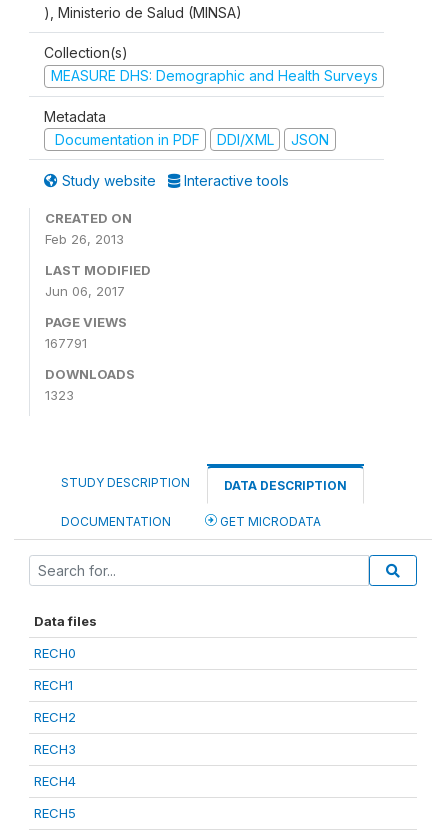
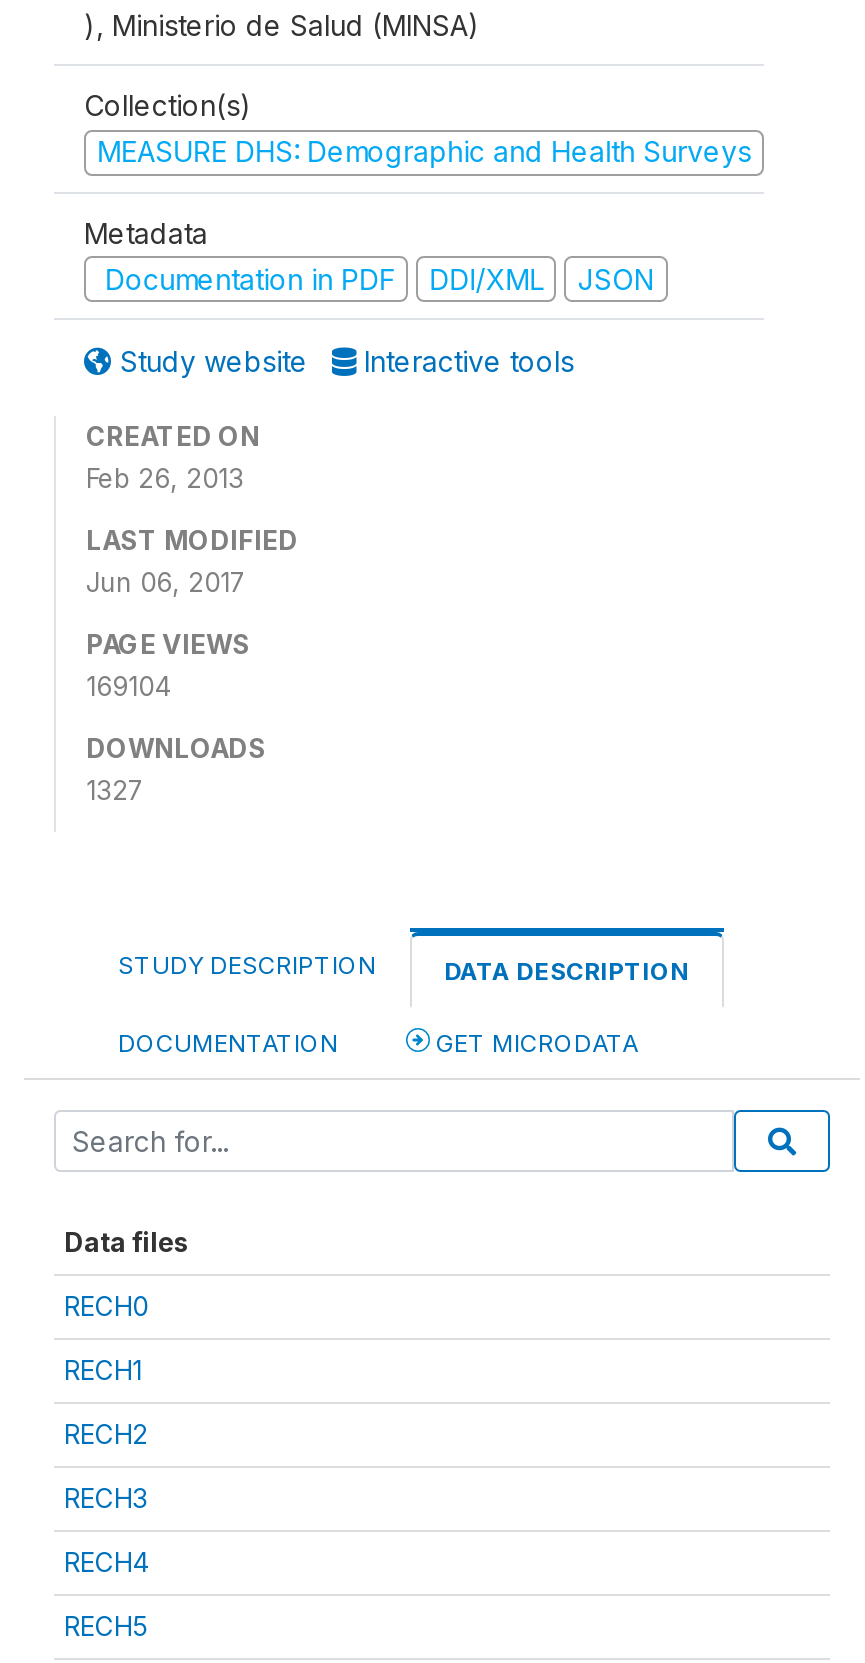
[45,335,87,351] 167791 -> [86,670,170,702] 169104
[45,387,74,403] 1323 -> [86,774,144,806] 1327

